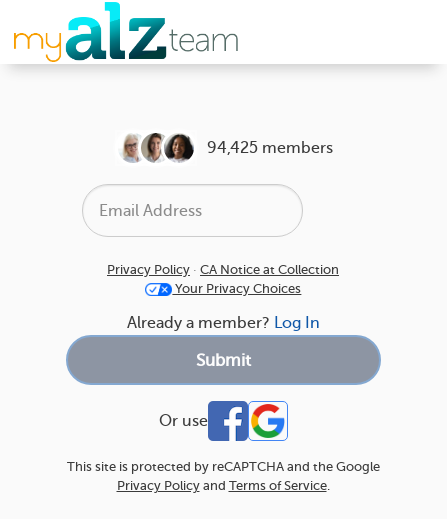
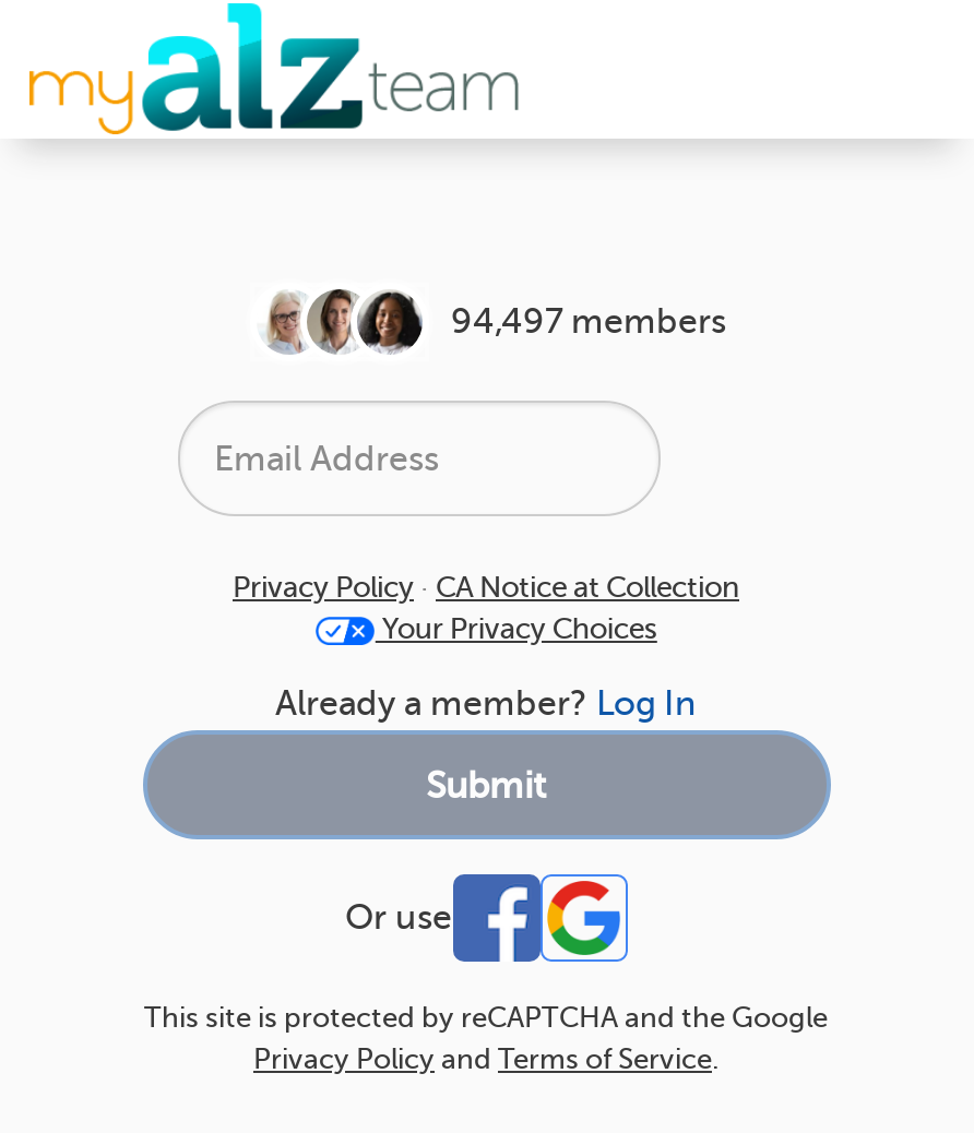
[207,139,333,157] 94,425 members -> [451,302,726,342] 94,497 members

